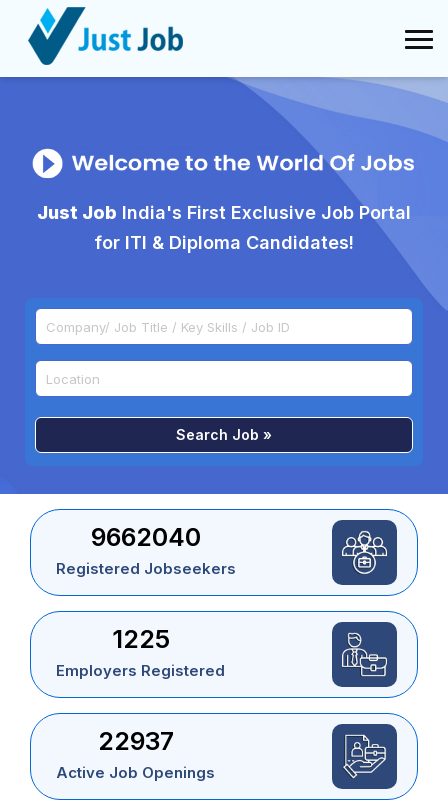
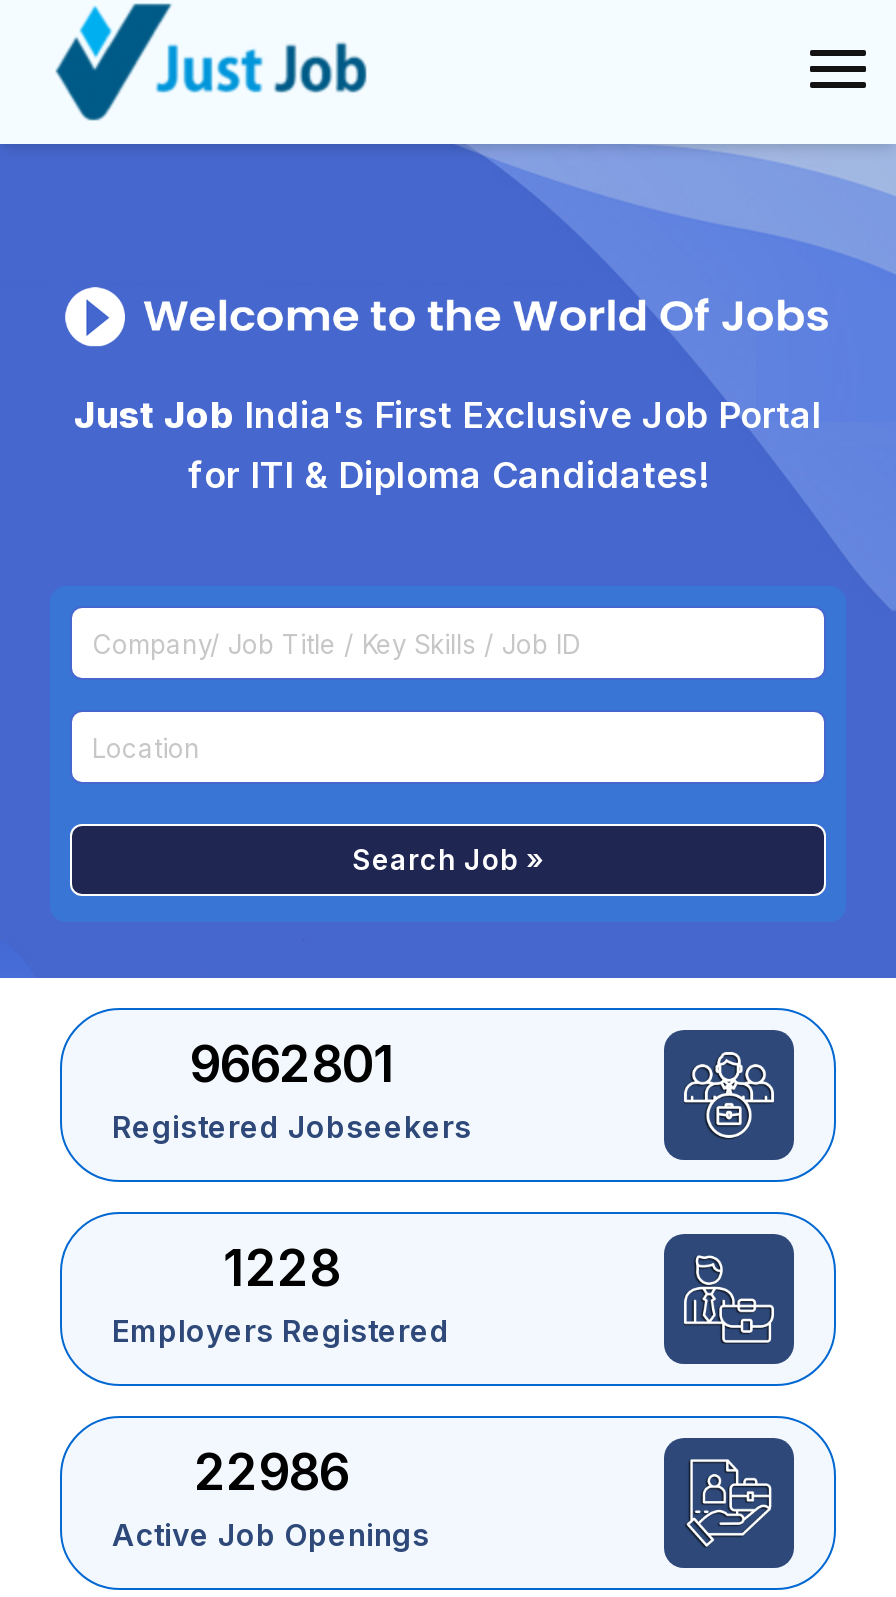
[91,522,201,552] 9662040 -> [189,1034,395,1094] 9662801
[111,624,169,654] 1225 -> [223,1238,339,1298] 1228
[97,726,173,756] 22937 -> [194,1442,348,1502] 22986

